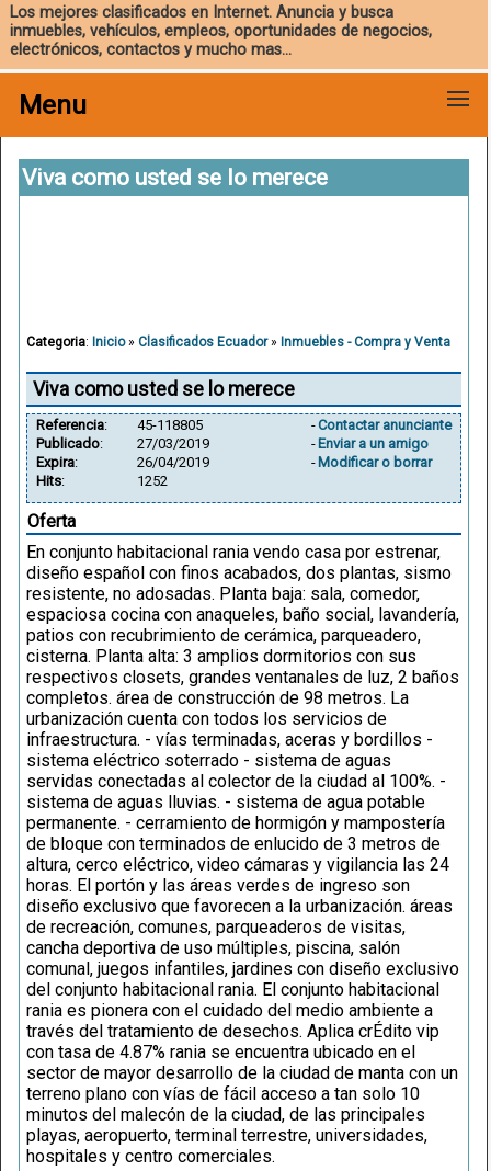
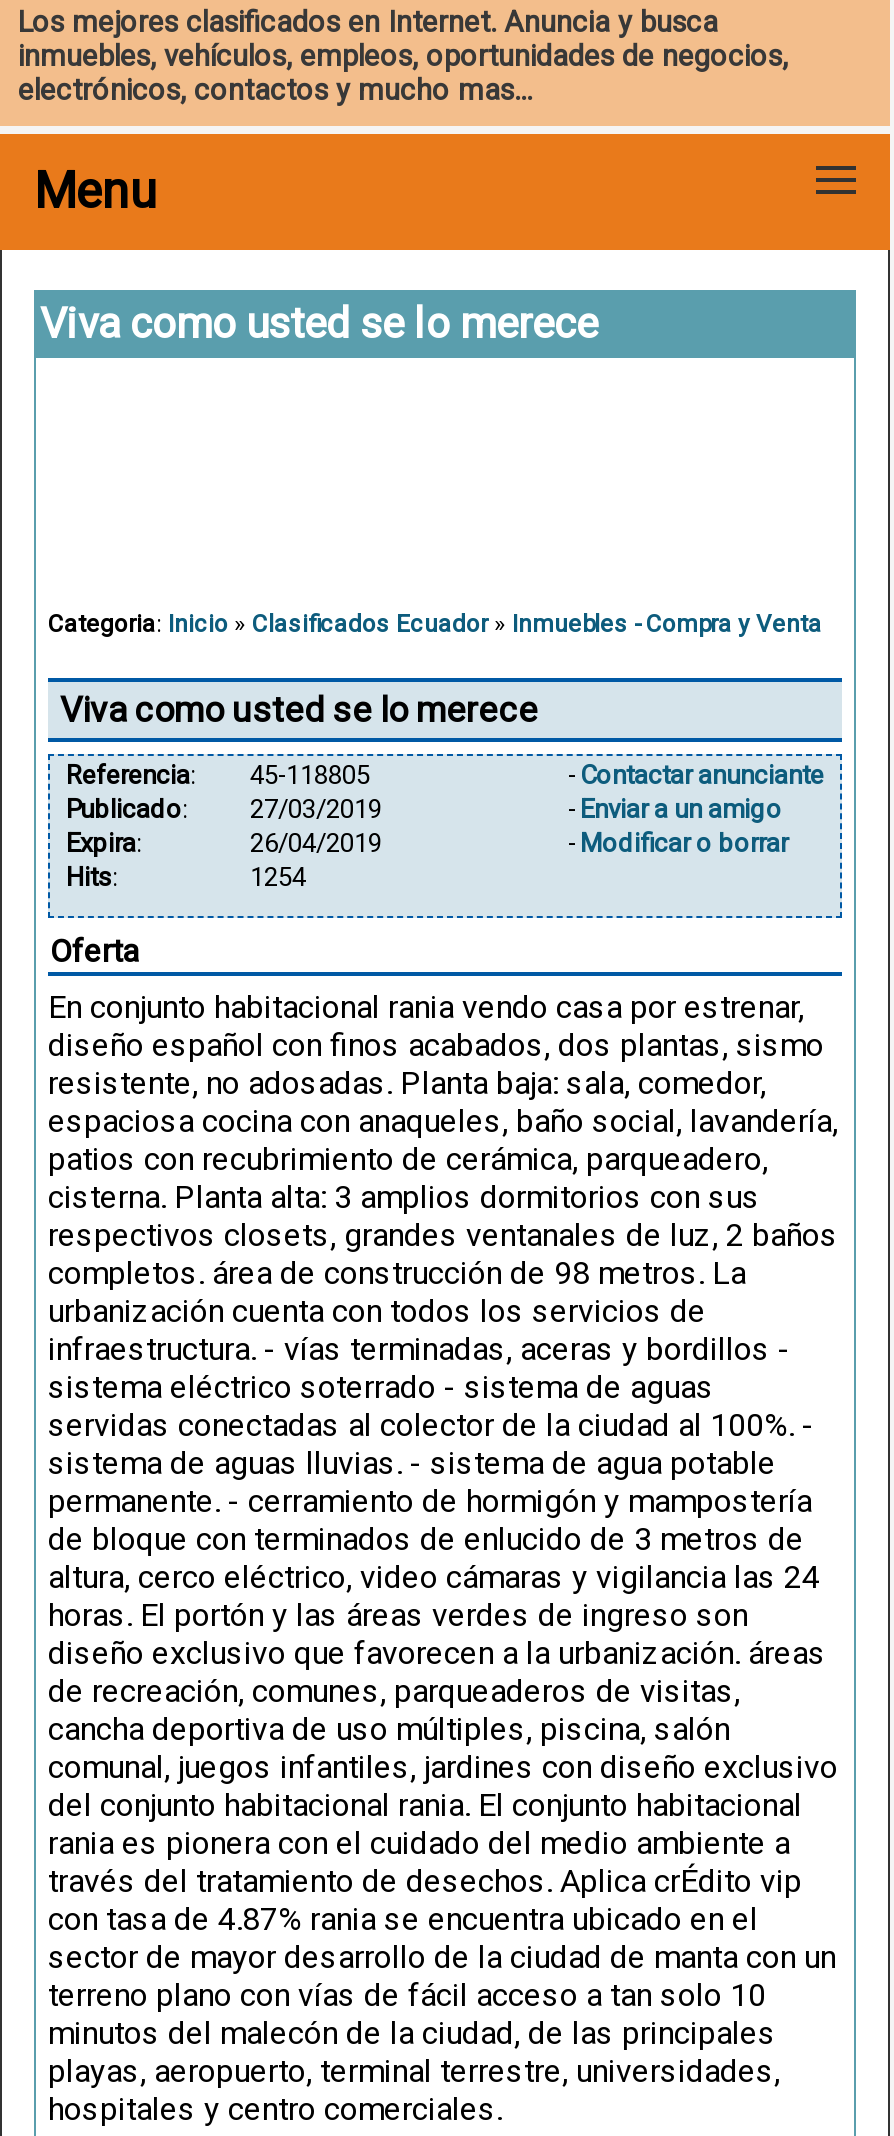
[137,473,168,489] 1252 -> [250,862,306,892] 1254

